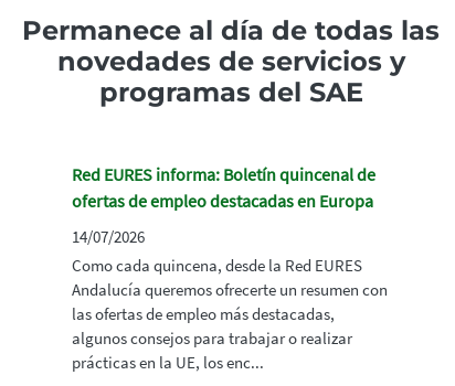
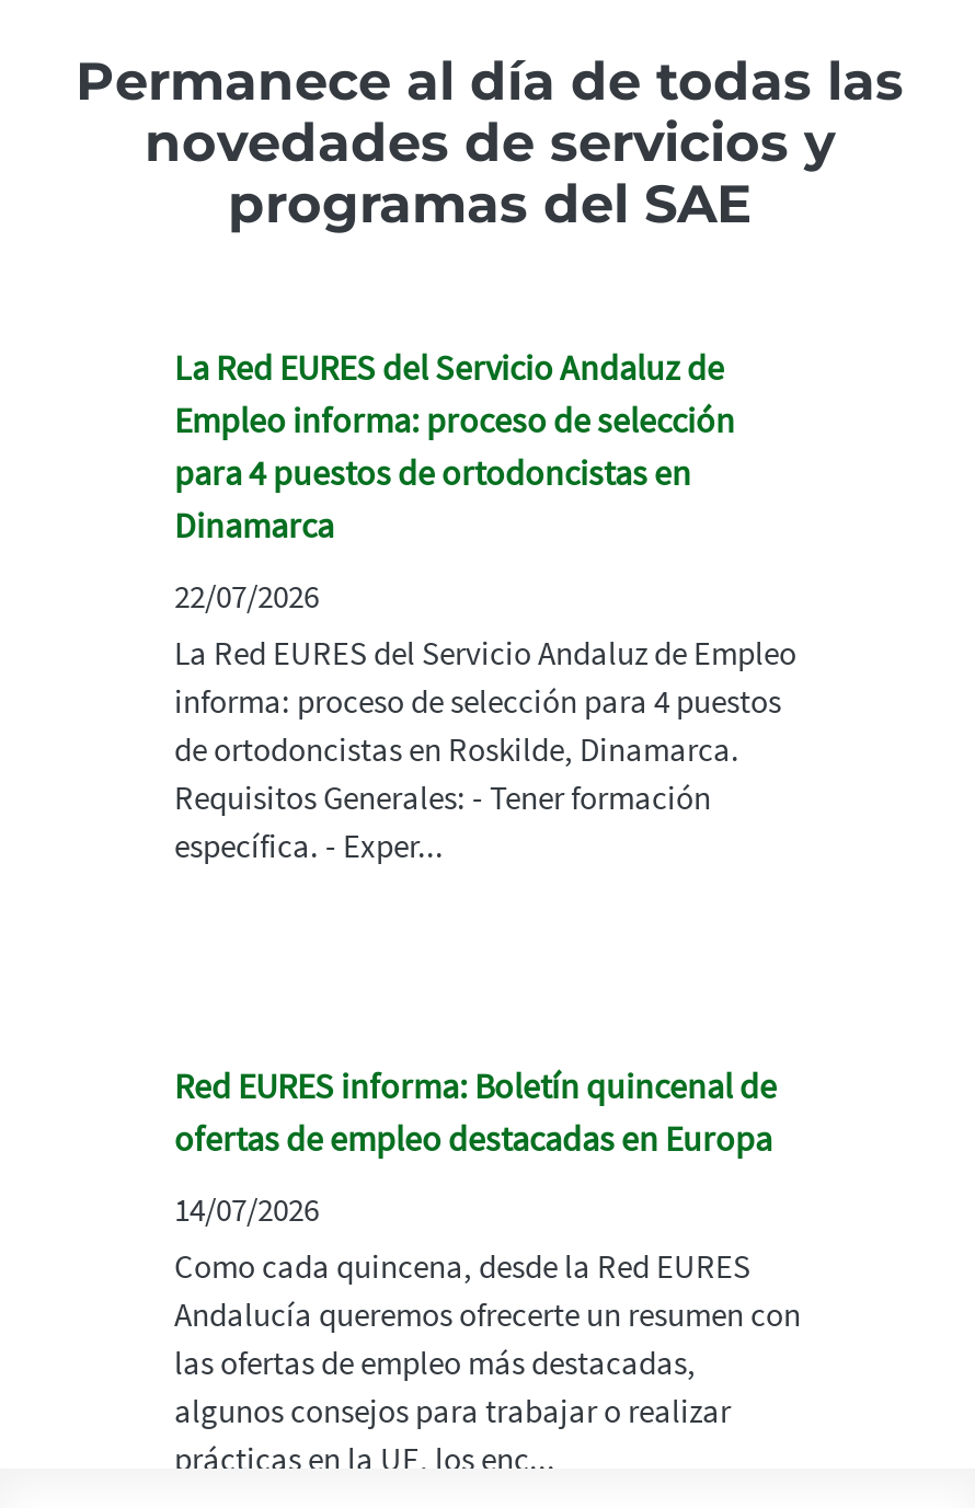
none -> [174,345,796,866] La Red EURES del Servicio Andaluz de | Empleo informa: proceso de selección | para 4 puestos de ortodoncistas en | Dinamarca | 22/07/2026 | La Red EURES del Servicio Andaluz de Empleo | informa: proceso de selección para 4 puestos | de ortodoncistas en Roskilde, Dinamarca. | Requisitos Generales: - Tener formación | específica. - Exper...

